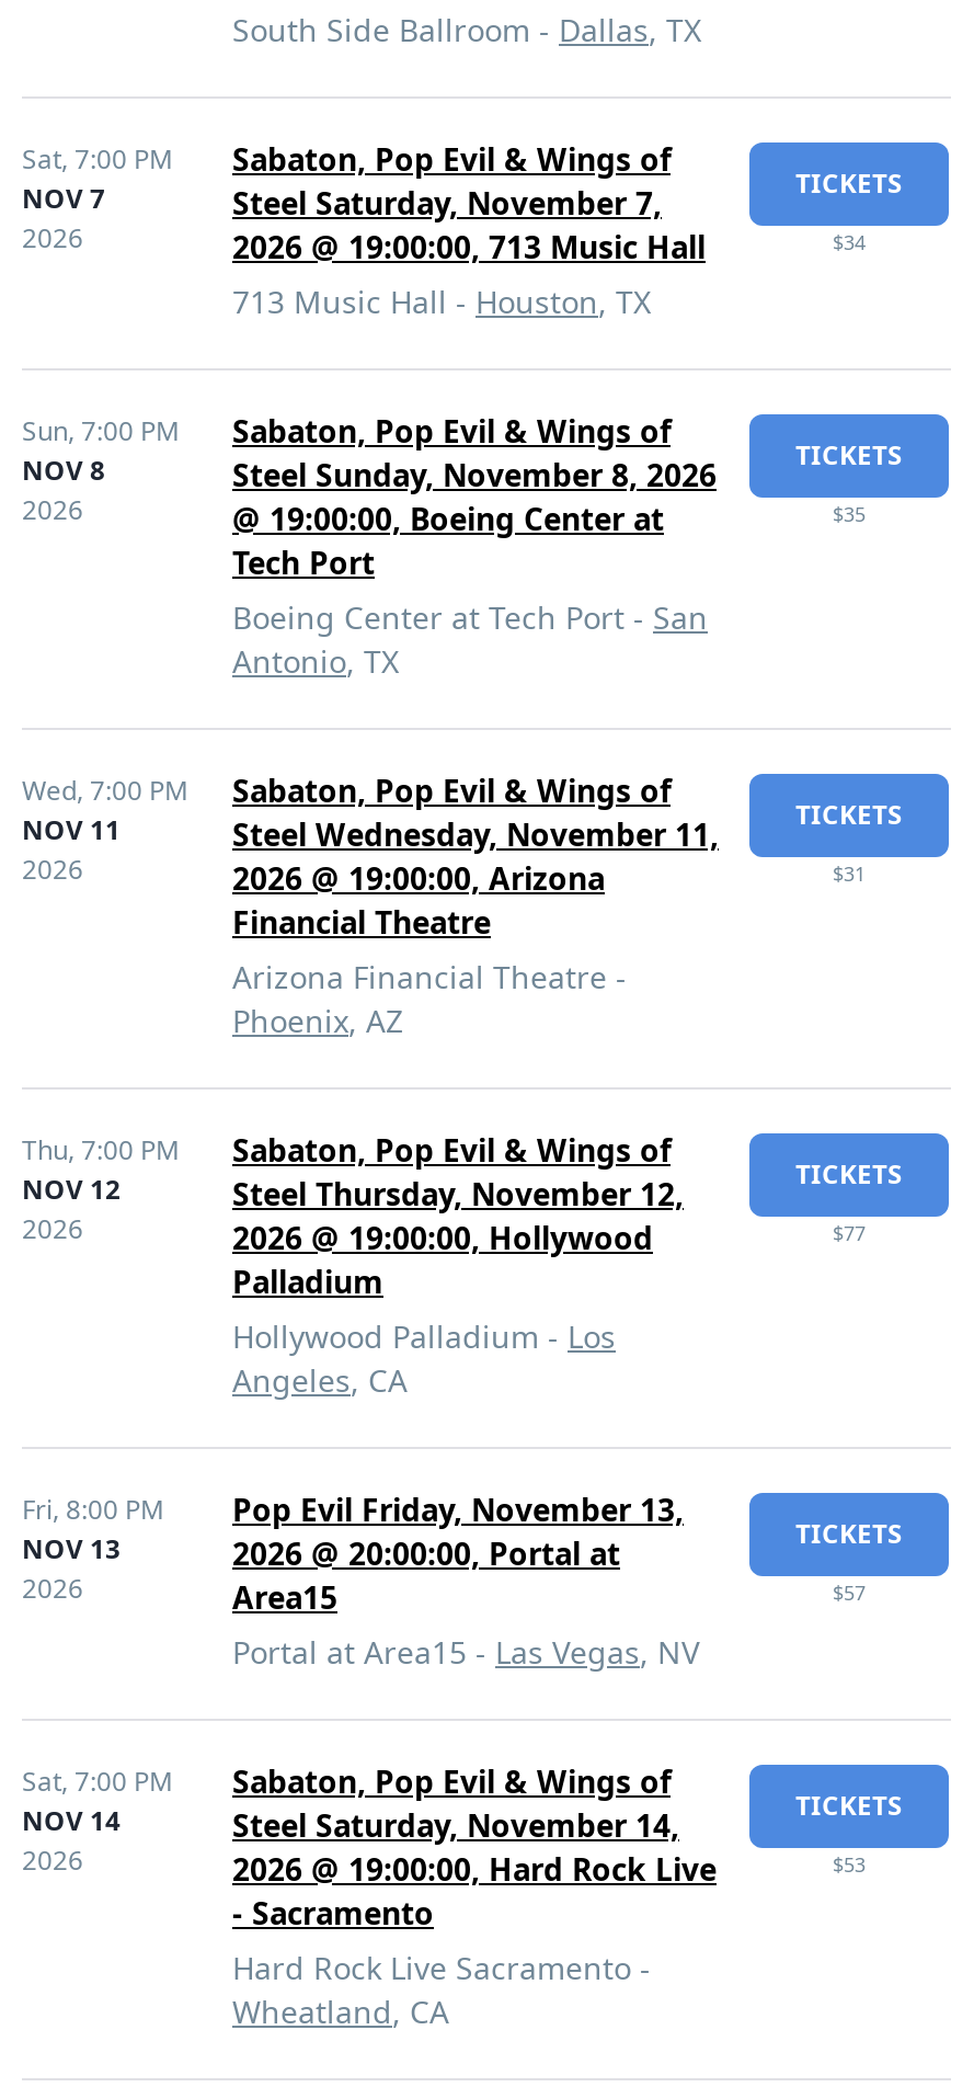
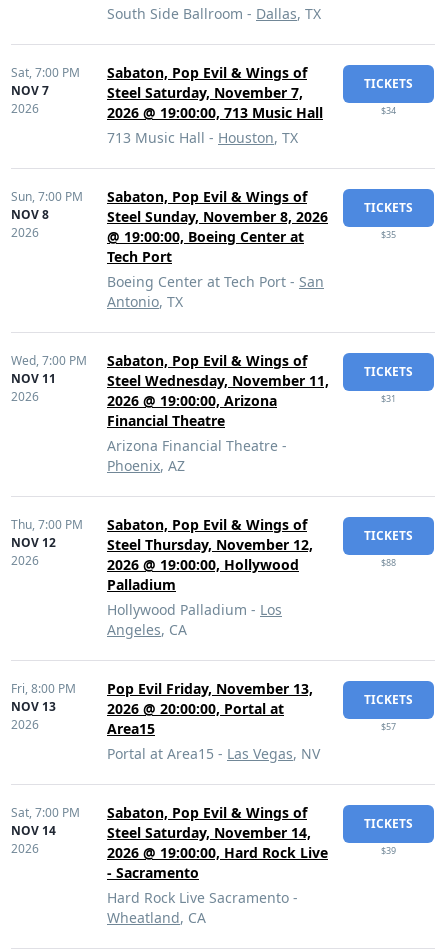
[833,1219,866,1247] $77 -> [381,556,396,569] $88
[833,1850,866,1879] $53 -> [381,844,396,857] $39

